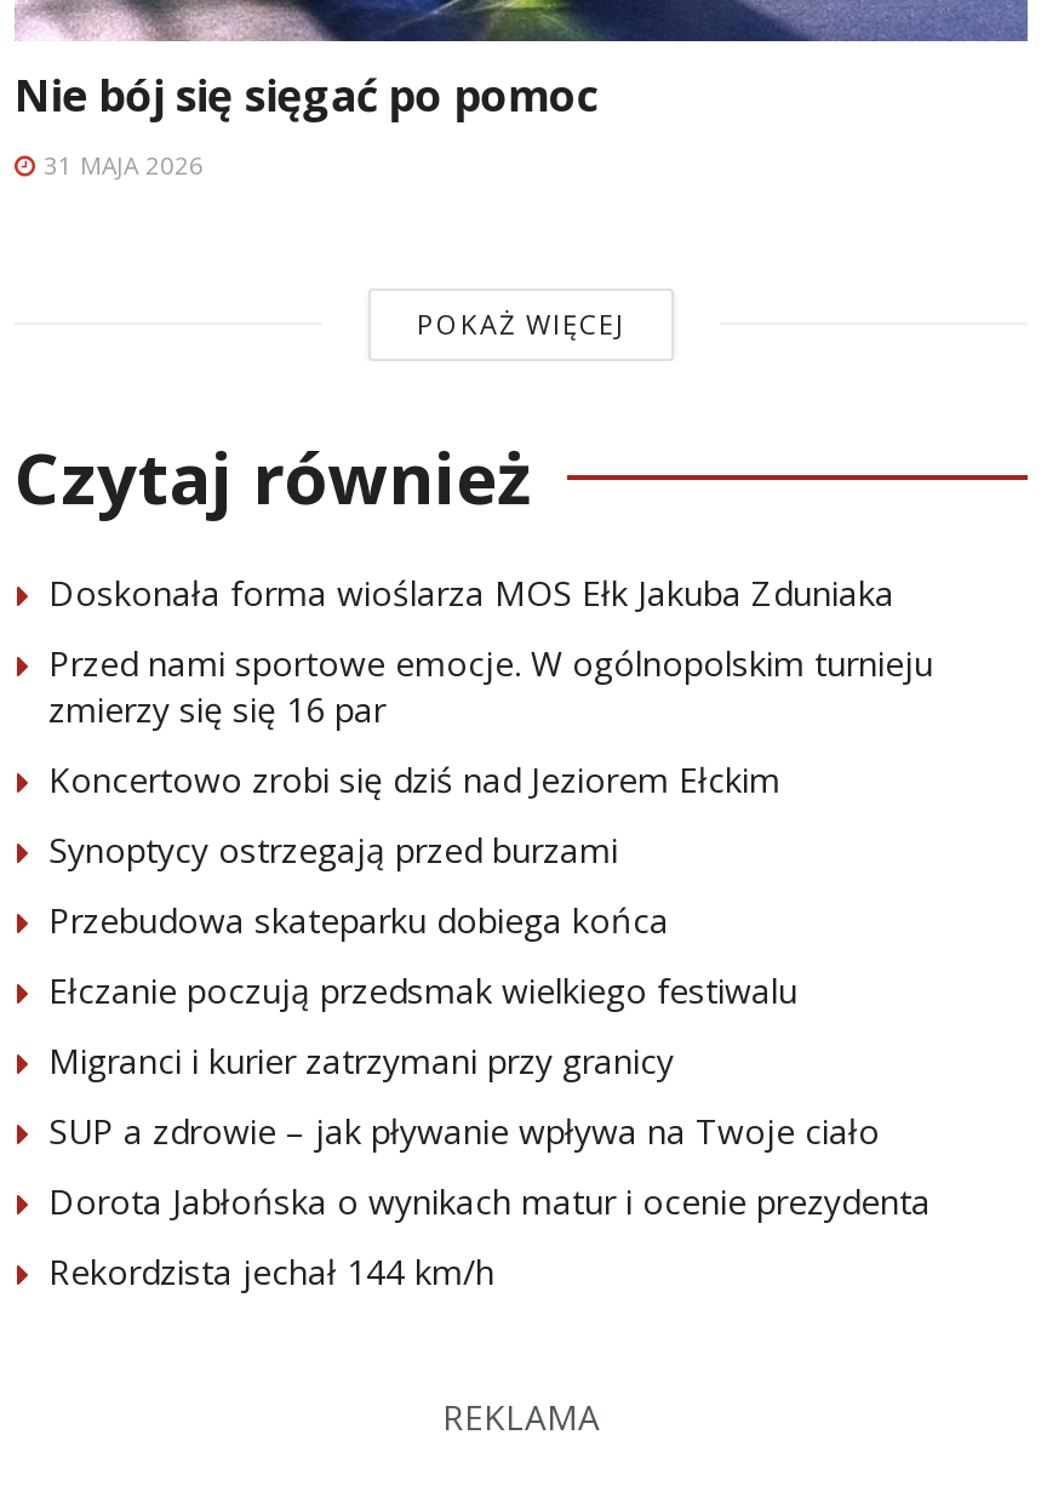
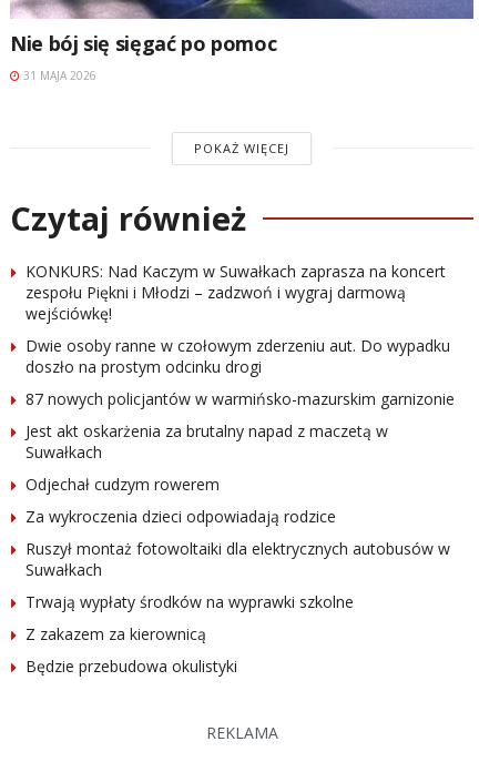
[48,569,894,615] Doskonała forma wioślarza MOS Ełk Jakuba Zduniaka -> [26,260,446,324] KONKURS: Nad Kaczym w Suwałkach zaprasza na koncert | zespołu Piękni i Młodzi – zadzwoń i wygraj darmową | wejściówkę!
[48,639,933,732] Przed nami sportowe emocje. W ogólnopolskim turnieju | zmierzy się się 16 par -> [26,335,450,377] Dwie osoby ranne w czołowym zderzeniu aut. Do wypadku | doszło na prostym odcinku drogi
[48,756,780,802] Koncertowo zrobi się dziś nad Jeziorem Ełckim -> [26,388,455,409] 87 nowych policjantów w warmińsko-mazurskim garnizonie
[48,826,618,872] Synoptycy ostrzegają przed burzami -> [26,420,388,462] Jest akt oskarżenia za brutalny napad z maczetą w | Suwałkach
[48,896,669,942] Przebudowa skateparku dobiega końca -> [26,473,220,494] Odjechał cudzym rowerem
[48,967,797,1013] Ełczanie poczują przedsmak wielkiego festiwalu -> [26,506,336,527] Za wykroczenia dzieci odpowiadają rodzice
[48,1037,674,1083] Migranci i kurier zatrzymani przy granicy -> [26,538,450,580] Ruszył montaż fotowoltaiki dla elektrycznych autobusów w | Suwałkach
[48,1107,880,1153] SUP a zdrowie – jak pływanie wpływa na Twoje ciało -> [26,591,354,612] Trwają wypłaty środków na wyprawki szkolne
[48,1178,931,1224] Dorota Jabłońska o wynikach matur i ocenie prezydenta -> [26,623,206,644] Z zakazem za kierownicą
[48,1248,494,1294] Rekordzista jechał 144 km/h -> [26,655,237,676] Będzie przebudowa okulistyki

